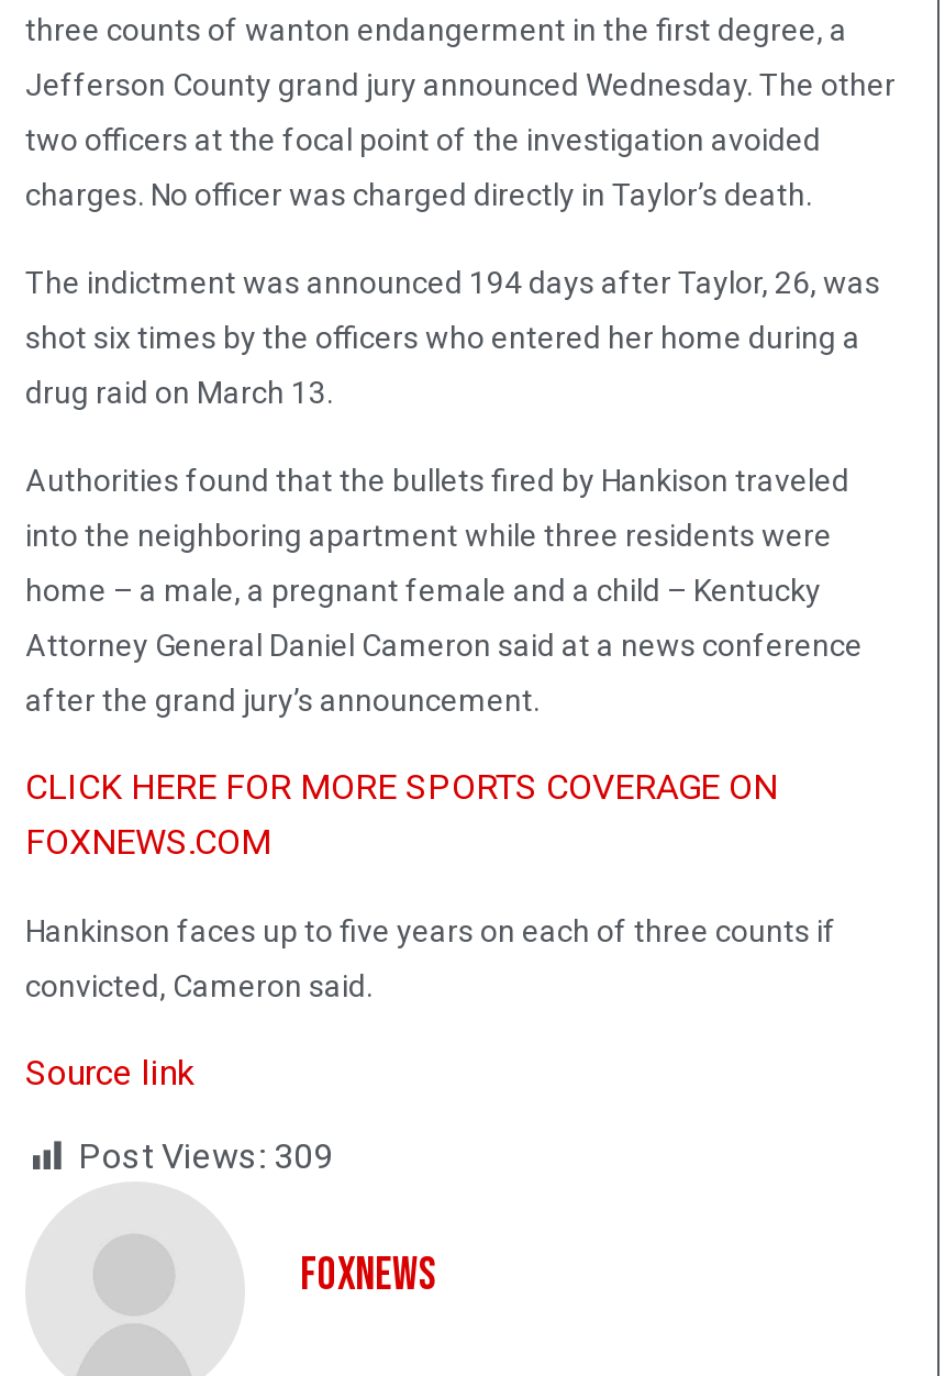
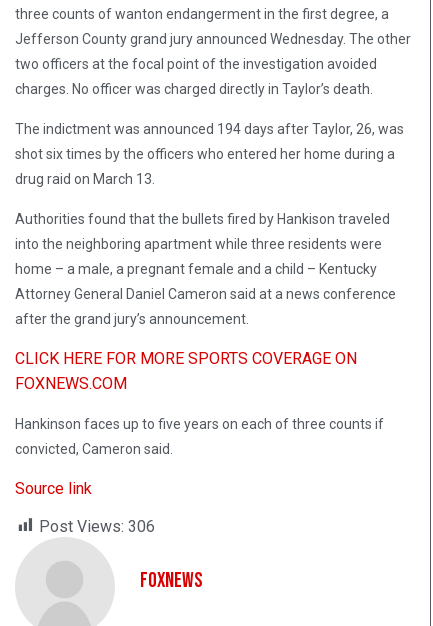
[78,1136,333,1177] Post Views: 309 -> [39,517,155,536] Post Views: 306

